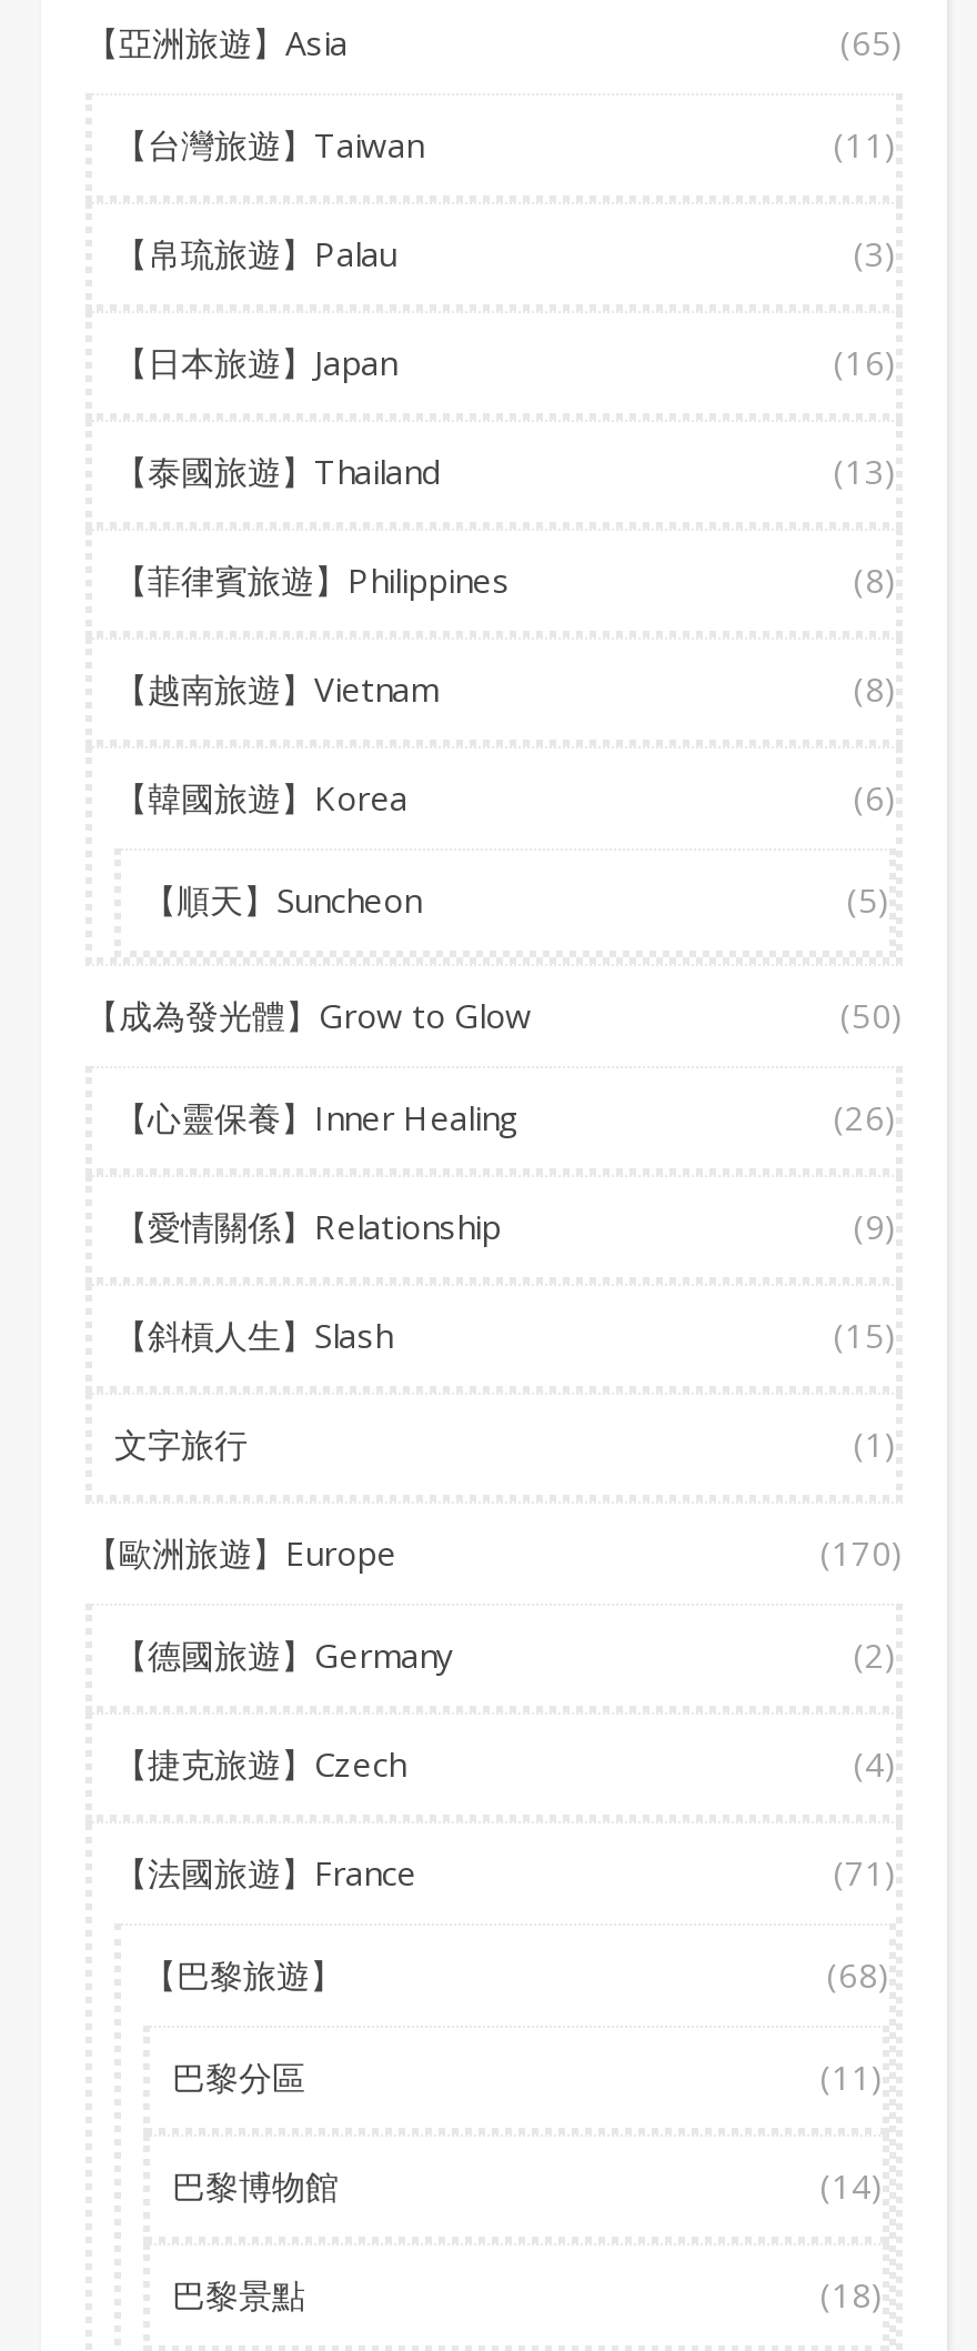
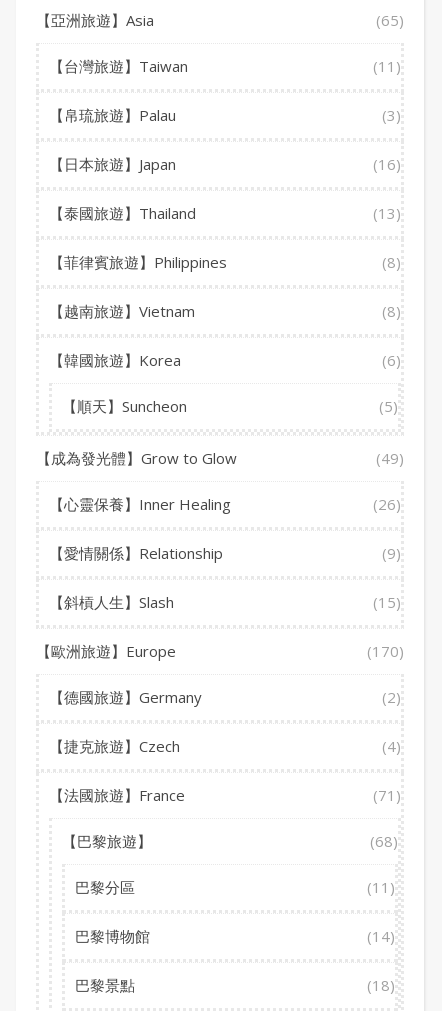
[840,993,903,1037] (50) -> [376,448,404,468] (49)
[114,1421,896,1466] 文字旅行 | (1) -> none

